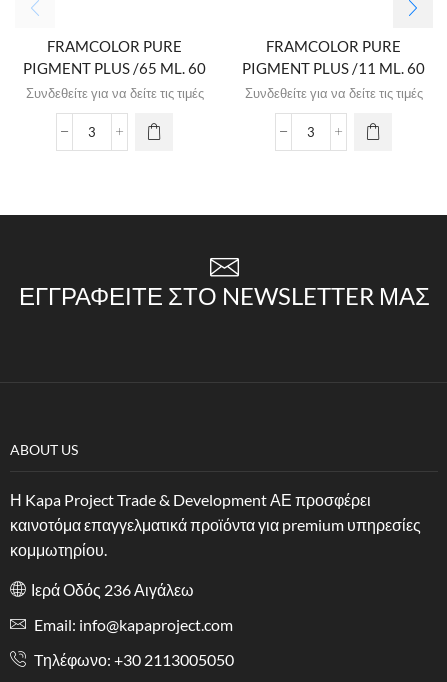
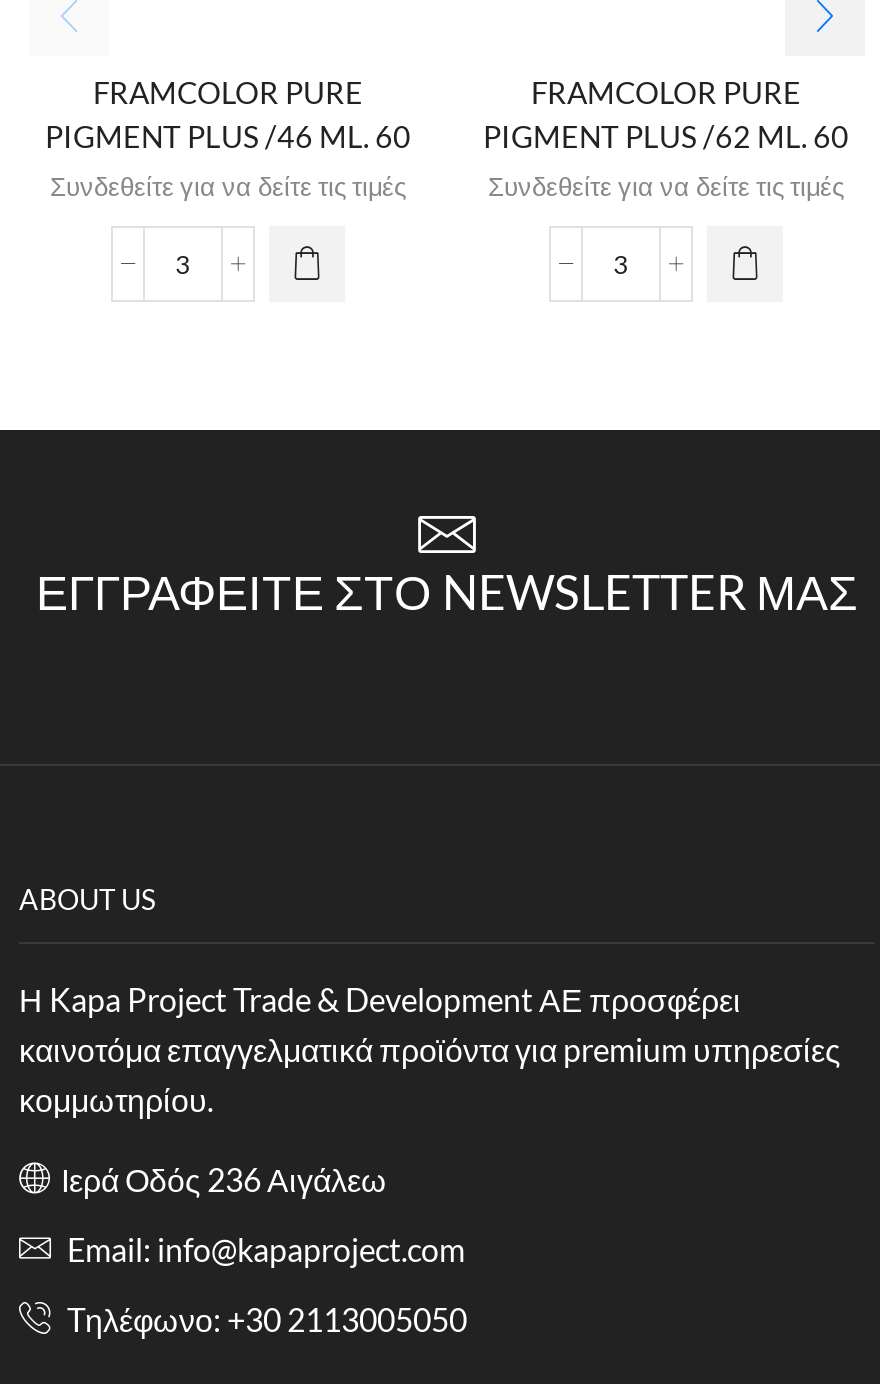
[23,59,206,77] PIGMENT PLUS /65 ML. 60 -> [45,118,411,154] PIGMENT PLUS /46 ML. 60
[242,59,425,77] PIGMENT PLUS /11 ML. 60 -> [483,118,849,154] PIGMENT PLUS /62 ML. 60

